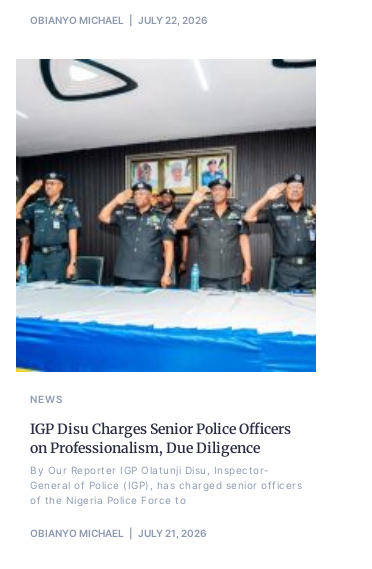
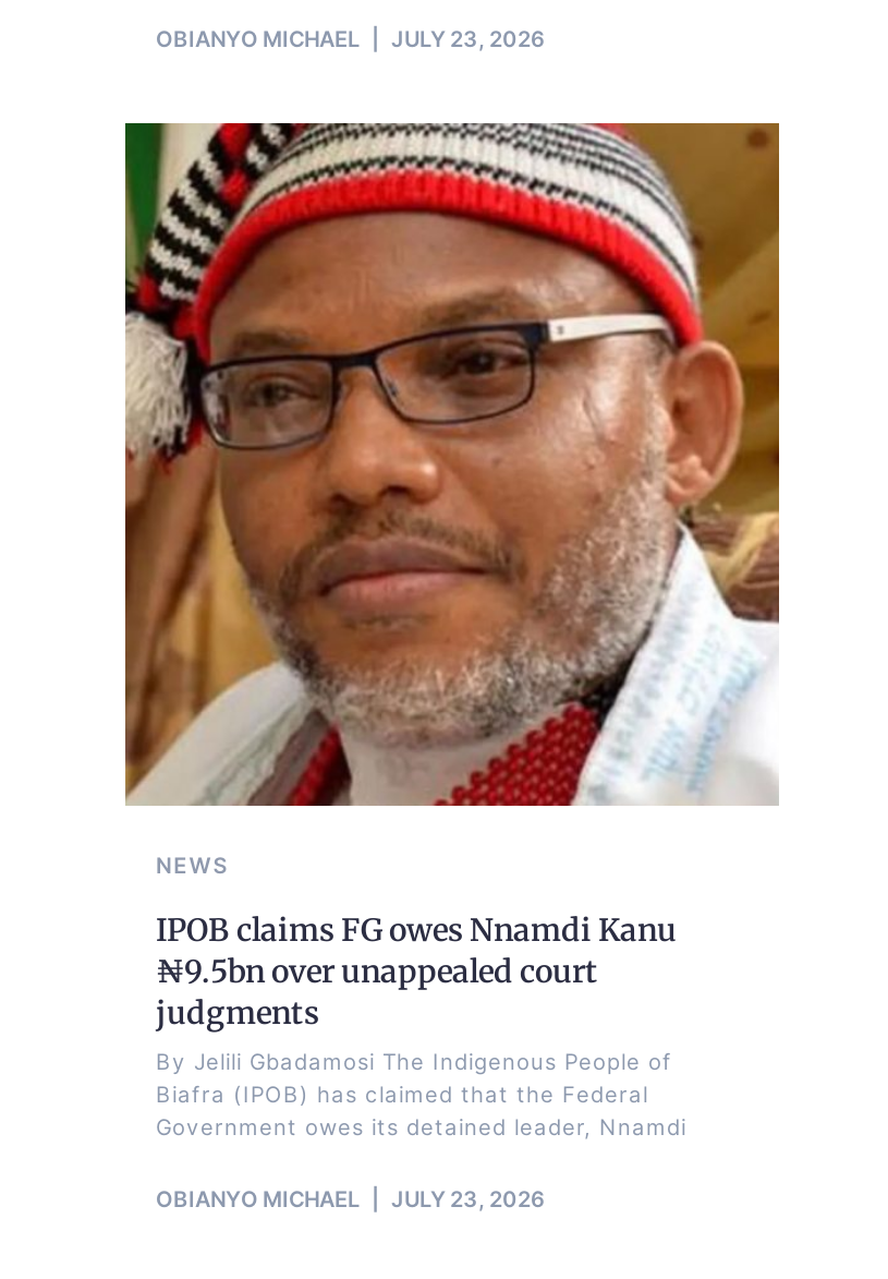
[30,14,207,26] OBIANYO MICHAEL JULY 22, 2026 -> [156,25,544,51] OBIANYO MICHAEL JULY 23, 2026
[15,58,317,373] [image] -> [123,121,781,808] [image]
[30,420,302,506] IGP Disu Charges Senior Police Officers | on Professionalism, Due Diligence | By Our Reporter IGP Olatunji Disu, Inspector- | General of Police (IGP), has charged senior officers | of the Nigeria Police Force to -> [156,910,686,1139] IPOB claims FG owes Nnamdi Kanu | ₦9.5bn over unappealed court | judgments | By Jelili Gbadamosi The Indigenous People of | Biafra (IPOB) has claimed that the Federal | Government owes its detained leader, Nnamdi
[30,527,206,539] OBIANYO MICHAEL JULY 21, 2026 -> [156,1185,544,1211] OBIANYO MICHAEL JULY 23, 2026

